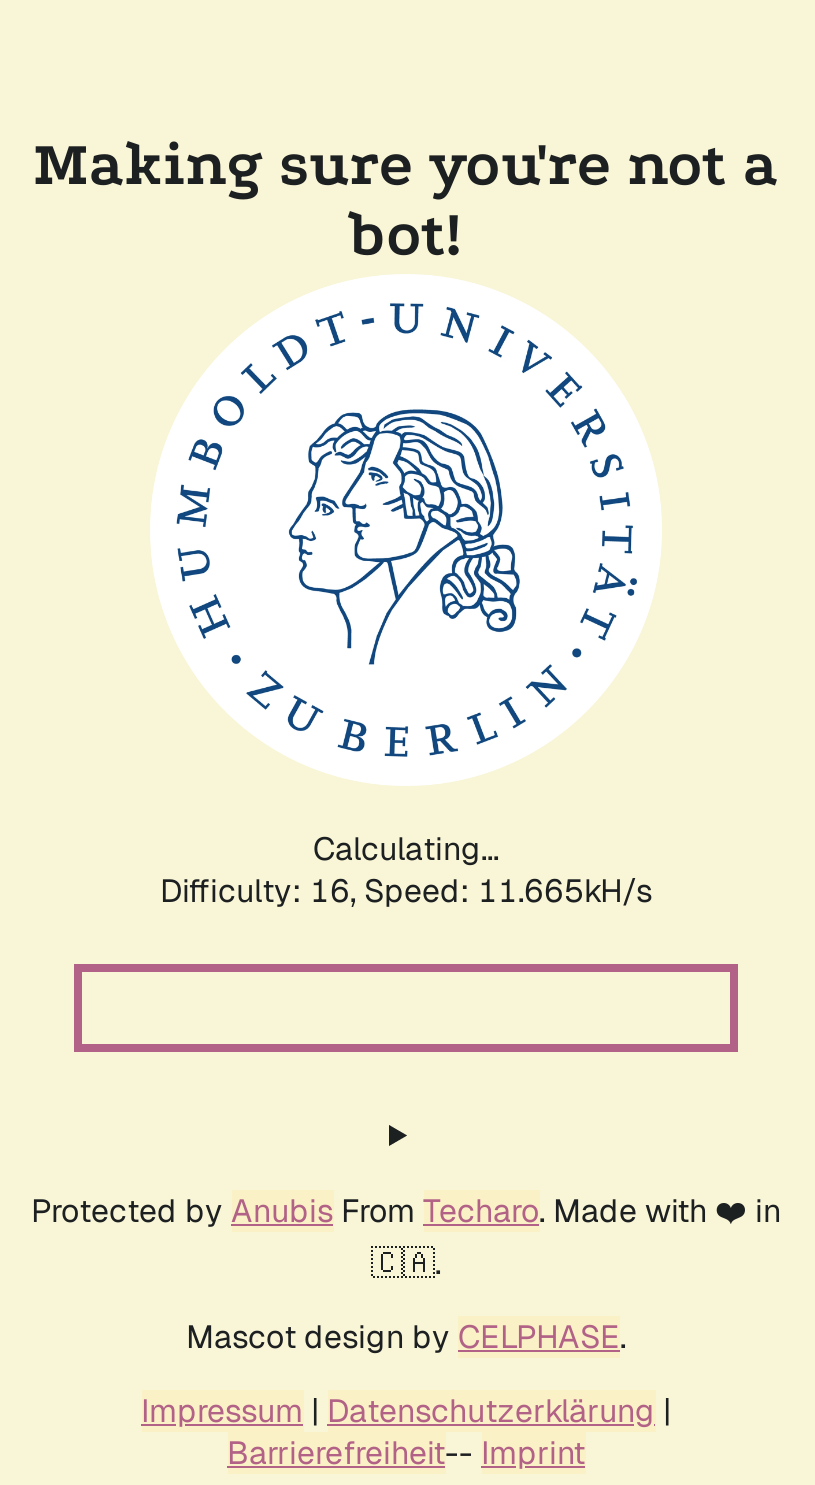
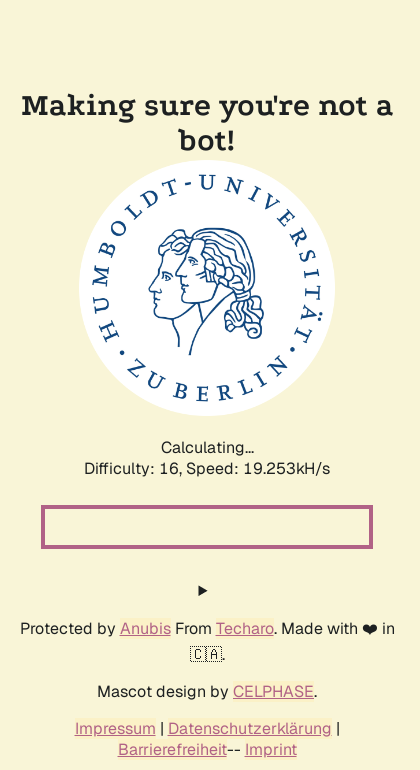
[160,870,652,912] Difficulty: 16, Speed: 11.665kH/s -> [84,458,330,479] Difficulty: 16, Speed: 19.253kH/s

